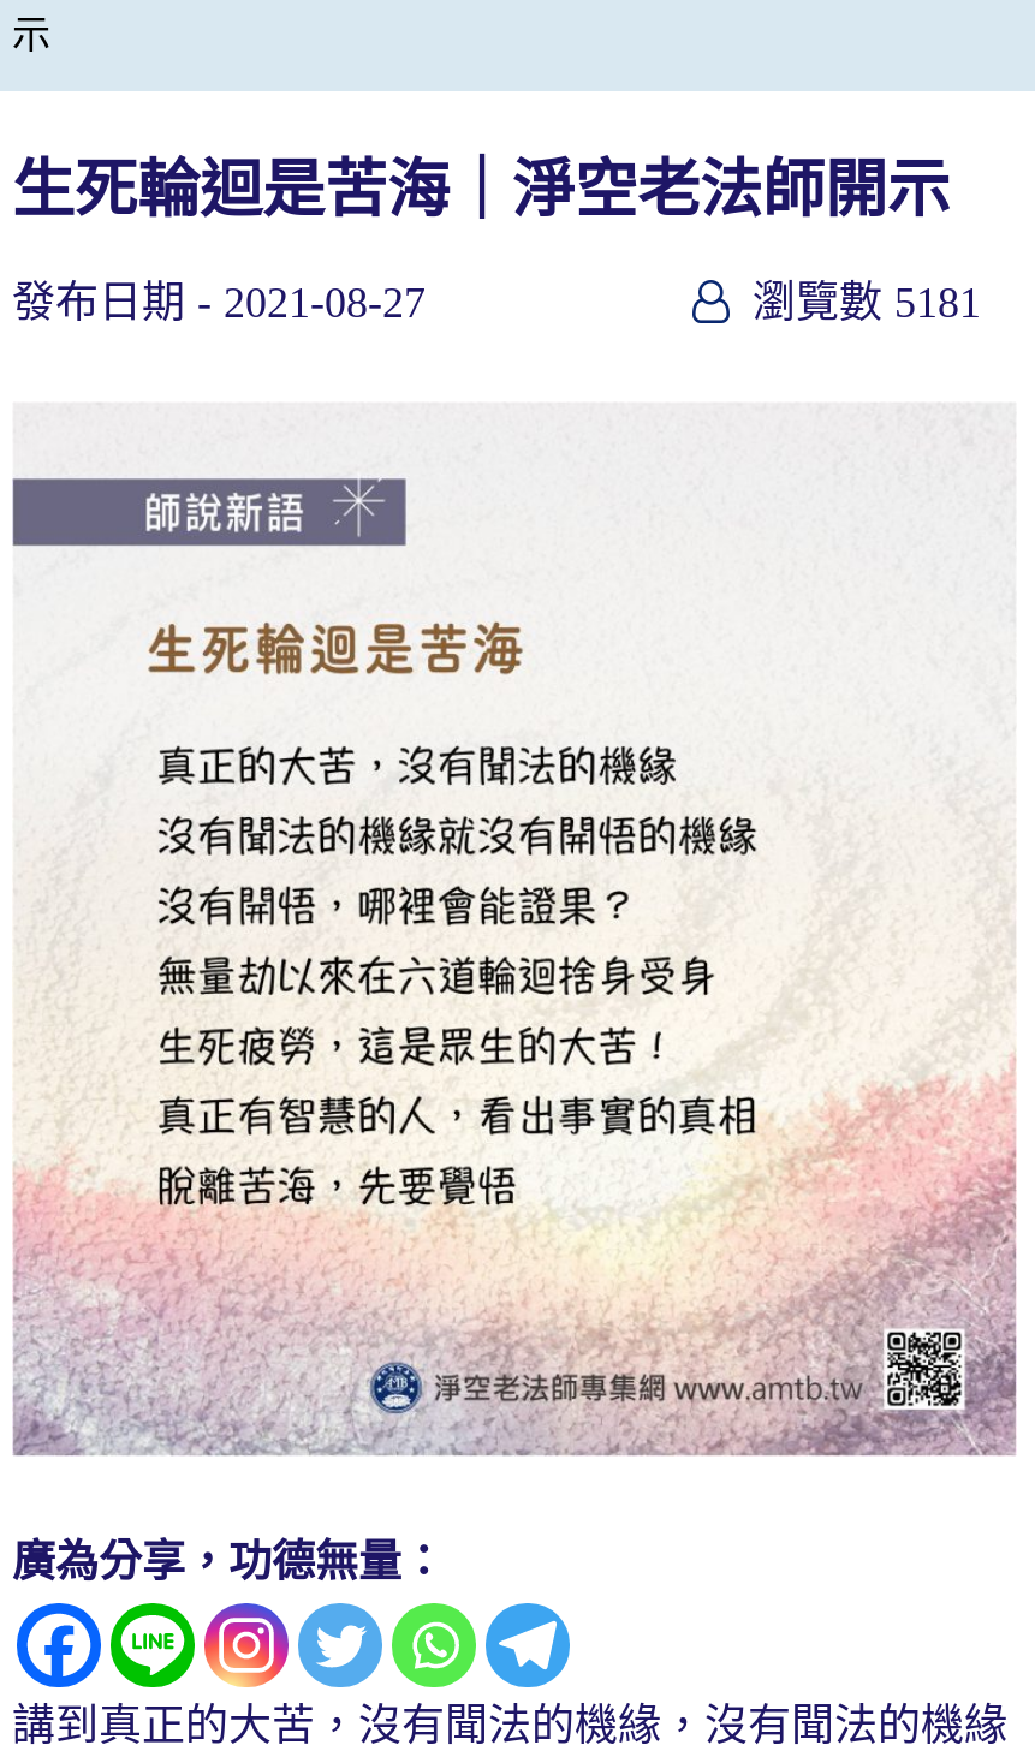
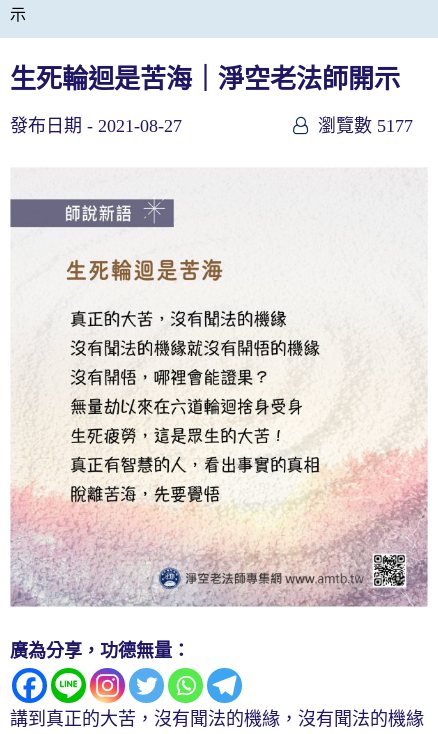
[740,279,981,327] 瀏覽數 5181 -> [313,116,413,136] 瀏覽數 5177

